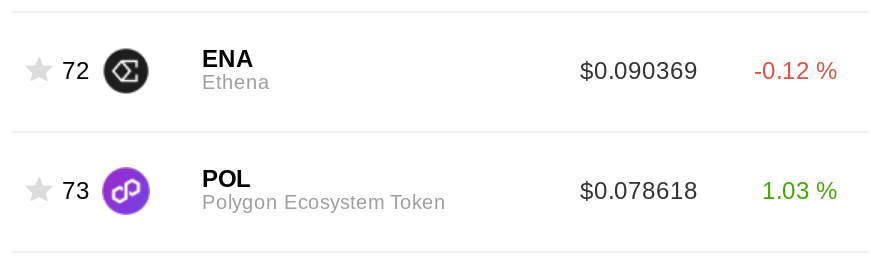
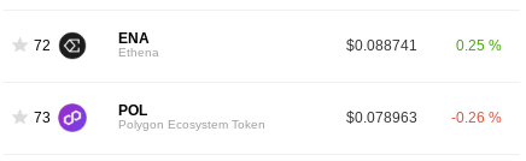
[580,57,698,85] $0.090369 -> [346,37,417,54] $0.088741
[754,57,838,85] -0.12 % -> [456,37,502,54] 0.25 %
[580,177,698,205] $0.078618 -> [346,109,417,126] $0.078963
[762,177,838,205] 1.03 % -> [451,109,502,126] -0.26 %

